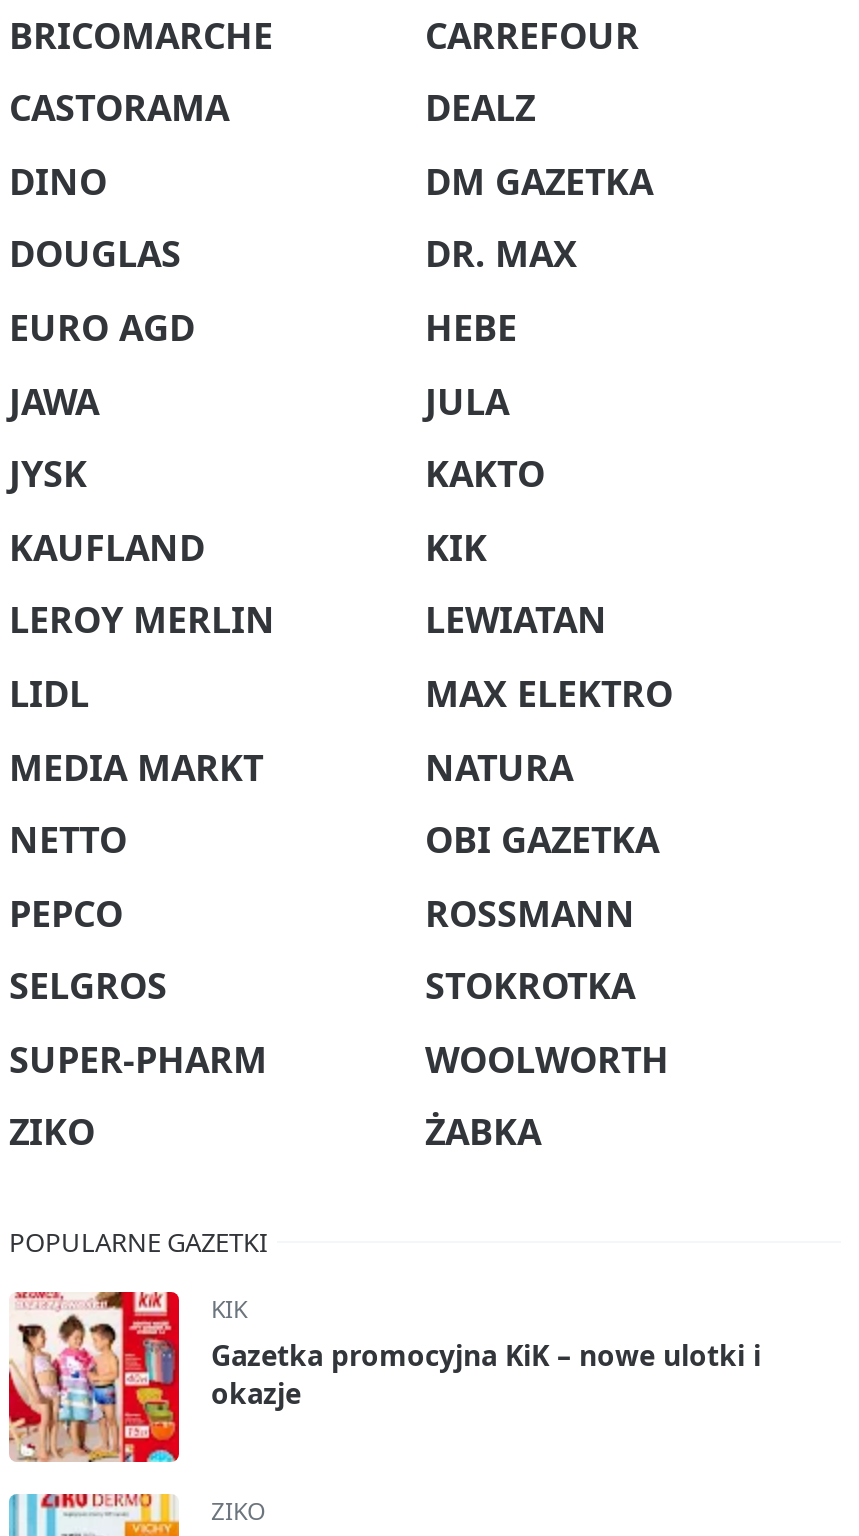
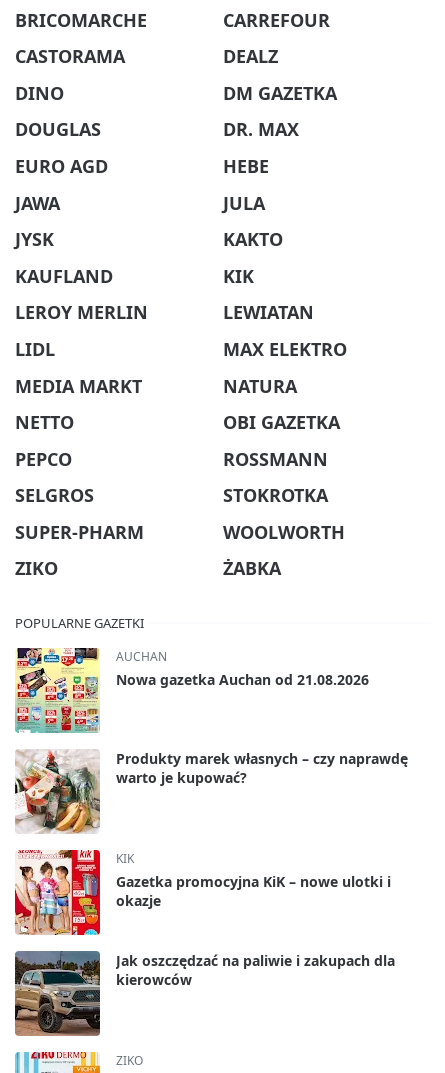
none -> [14,647,369,734] [image] | AUCHAN | Nowa gazetka Auchan od 21.08.2026
none -> [14,749,408,834] [image] | Produkty marek własnych – czy naprawdę | warto je kupować?
none -> [14,950,395,1037] [image] | Jak oszczędzać na paliwie i zakupach dla | kierowców

